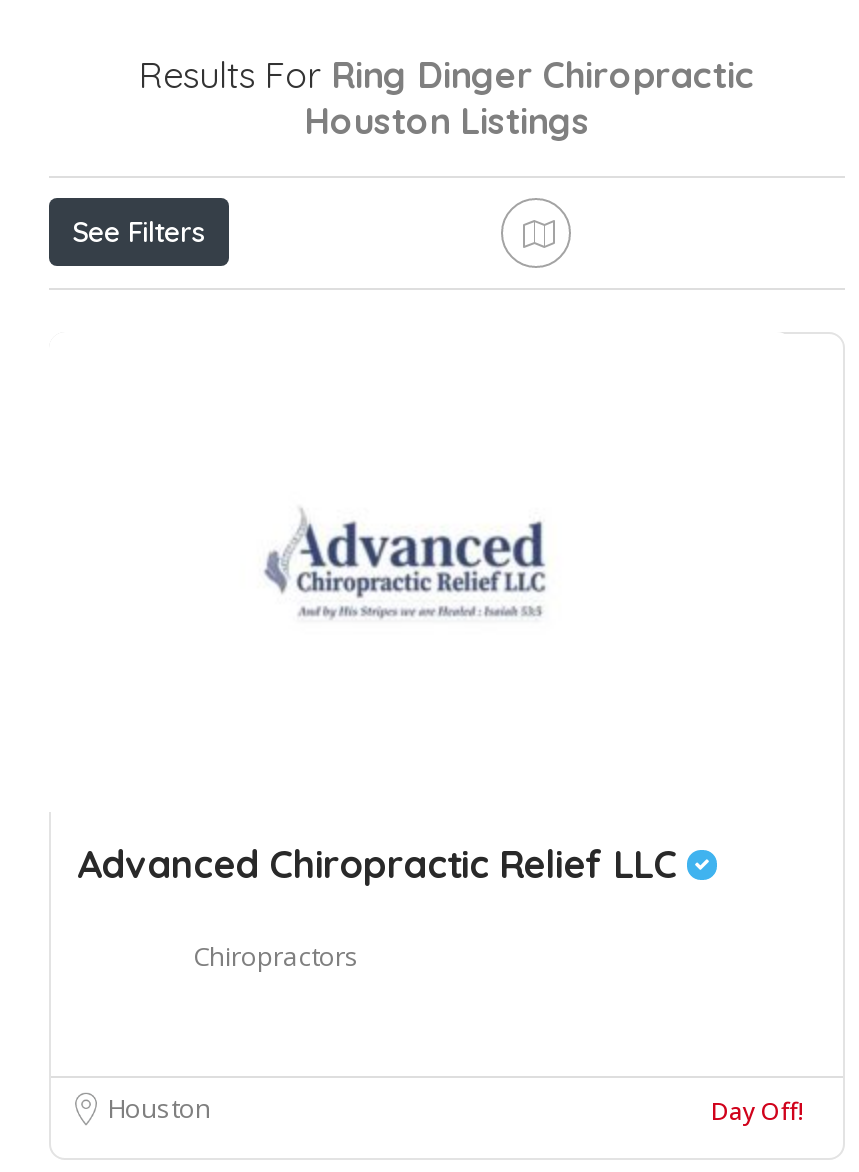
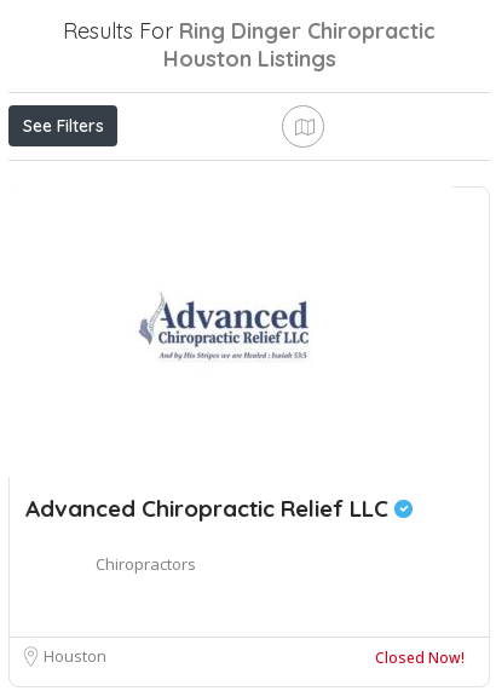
[711,1094,803,1128] Day Off! -> [375,648,465,668] Closed Now!

